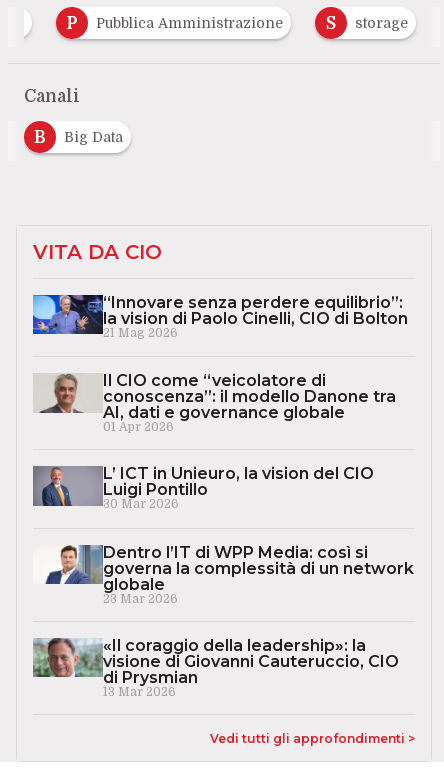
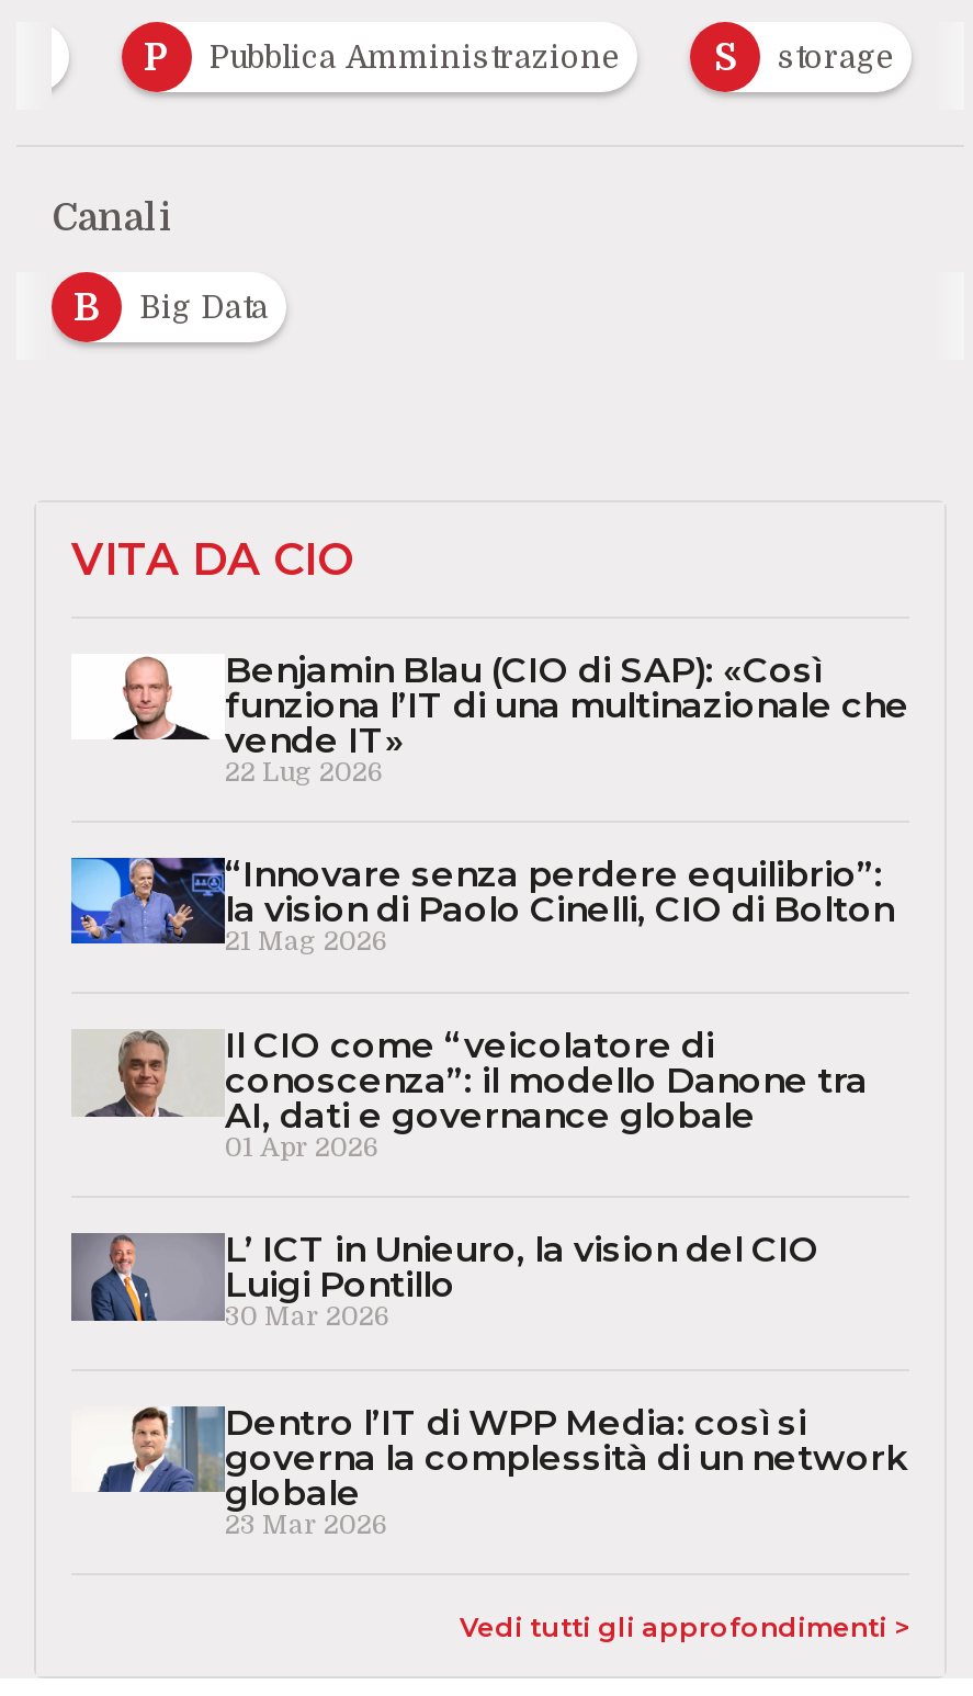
none -> [113,649,909,787] [image] | Benjamin Blau (CIO di SAP): «Così | funziona l’IT di una multinazionale che | vende IT» | 22 Lug 2026
moved [32,293,414,606] -> [69,853,907,1539]: [image] | “Innovare senza perdere equilibrio”: | la vision di Paolo Cinelli, CIO di Bolton | ... | globale | 23 Mar 2026
[32,636,399,699] [image] | «Il coraggio della leadership»: la | visione di Giovanni Cauteruccio, CIO | di Prysmian | 13 Mar 2026 -> none

